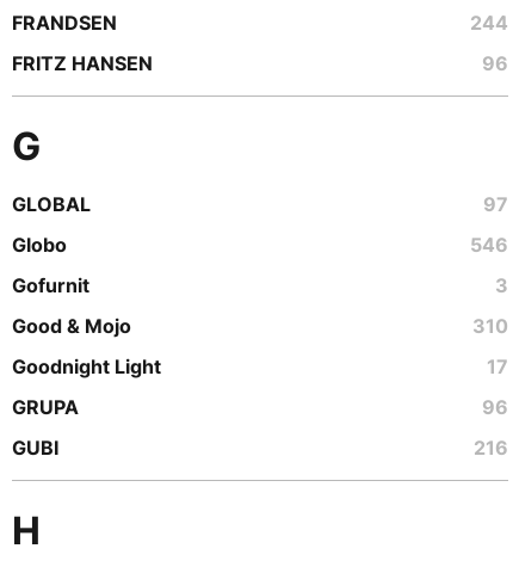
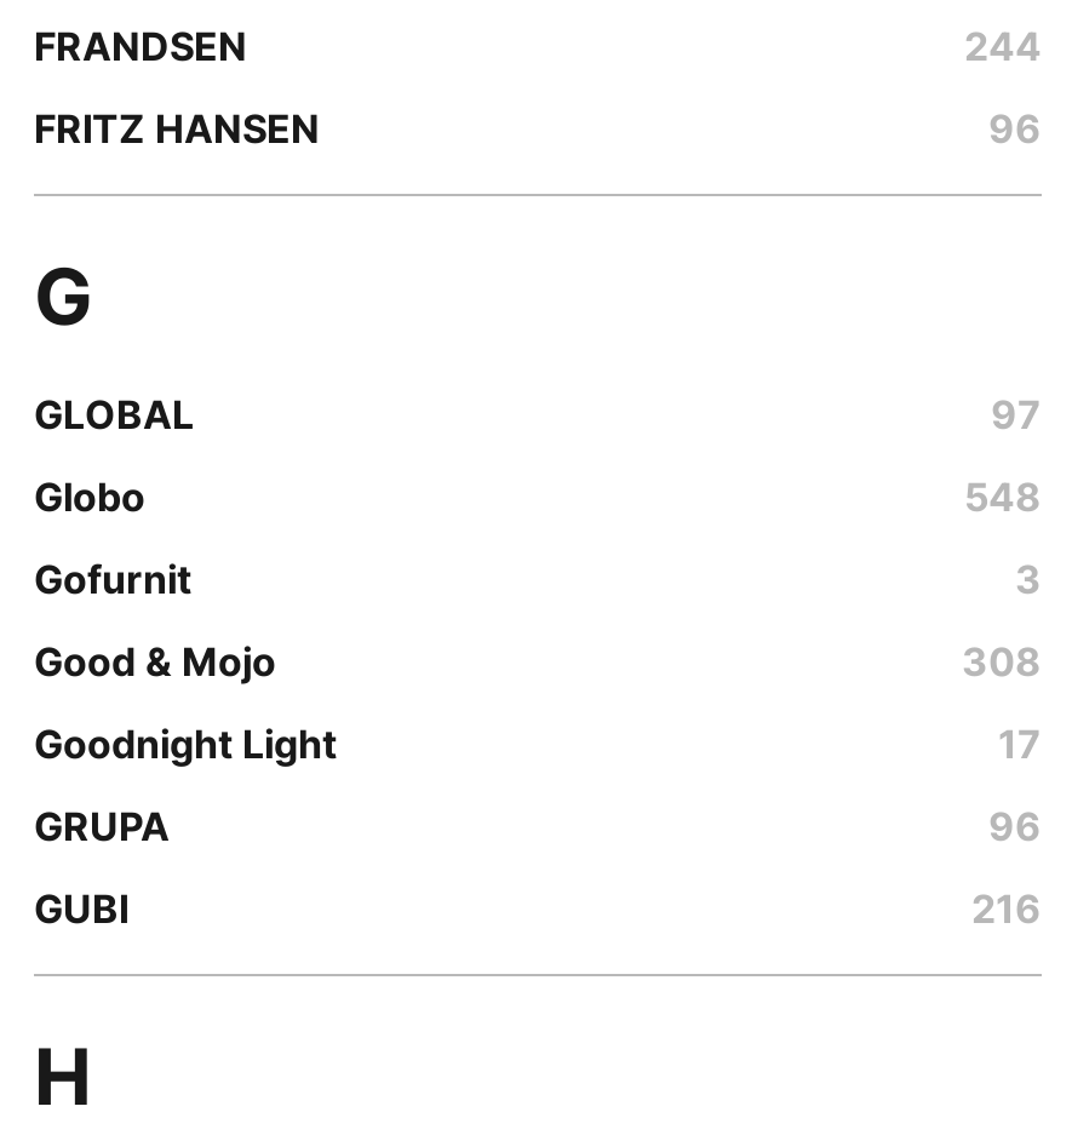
[470,232,508,256] 546 -> [964,471,1042,520] 548
[472,313,508,337] 310 -> [962,636,1042,685] 308

